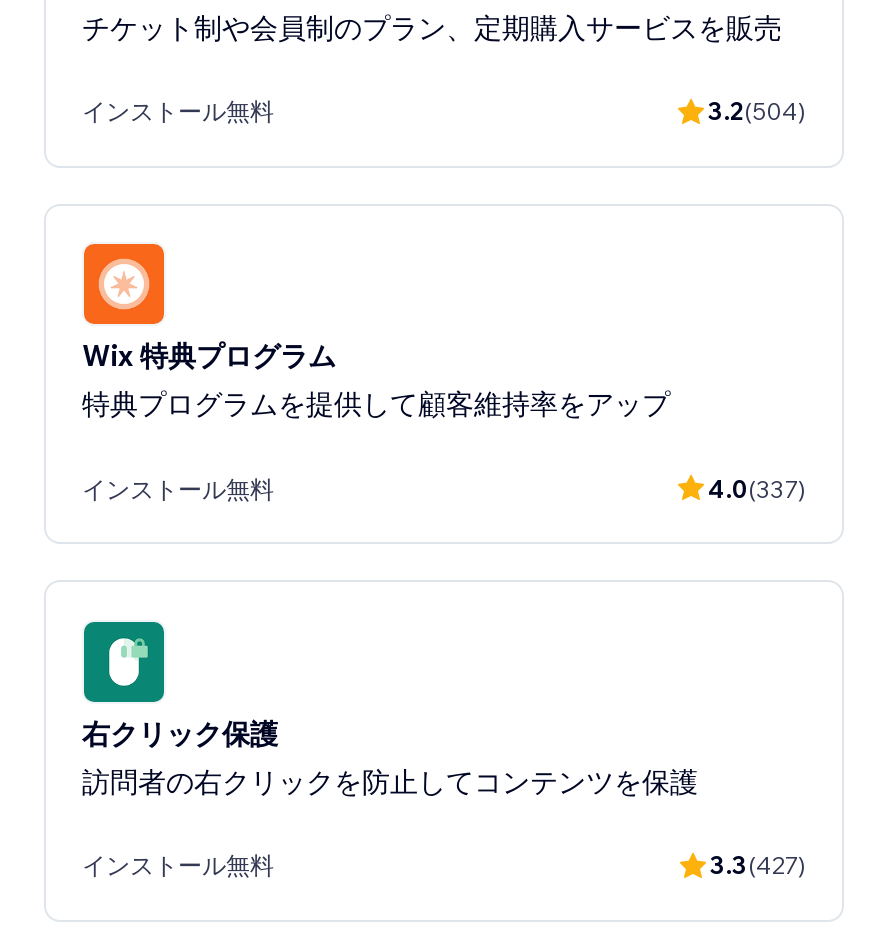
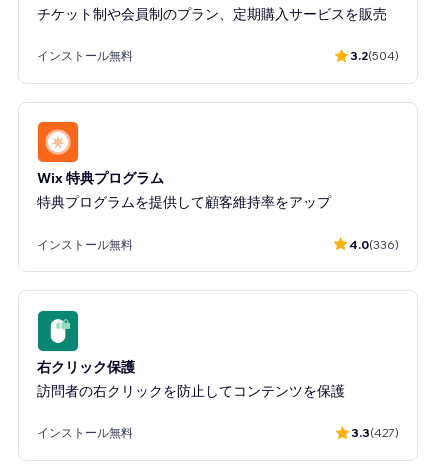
[708,473,806,503] 4.0(337) -> [349,236,399,251] 4.0(336)

